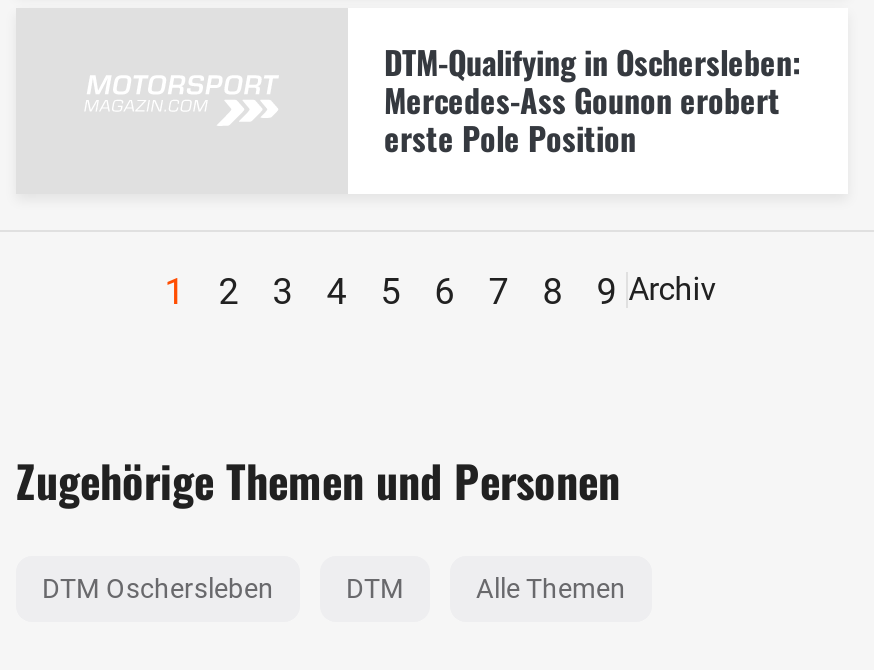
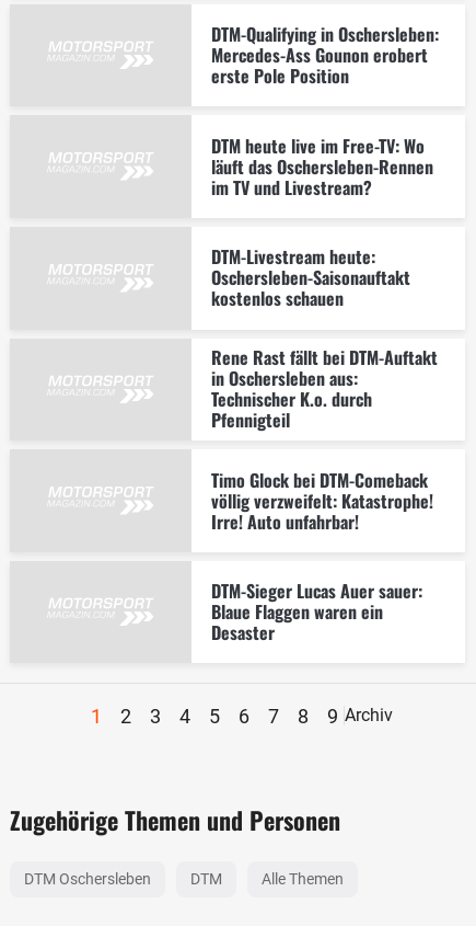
none -> [211,132,438,646] DTM heute live im Free-TV: Wo | läuft das Oschersleben-Rennen | im TV und Livestream? | DTM-Livestream heute: | Oschersleben-Saisonauftakt | kostenlos schauen | Rene Rast fällt bei DTM-Auftakt | in Oschersleben aus: | Technischer K.o. durch | Pfennigteil | Timo Glock bei DTM-Comeback | völlig verzweifelt: Katastrophe! | Irre! Auto unfahrbar! | DTM-Sieger Lucas Auer sauer: | Blaue Flaggen waren ein | Desaster

